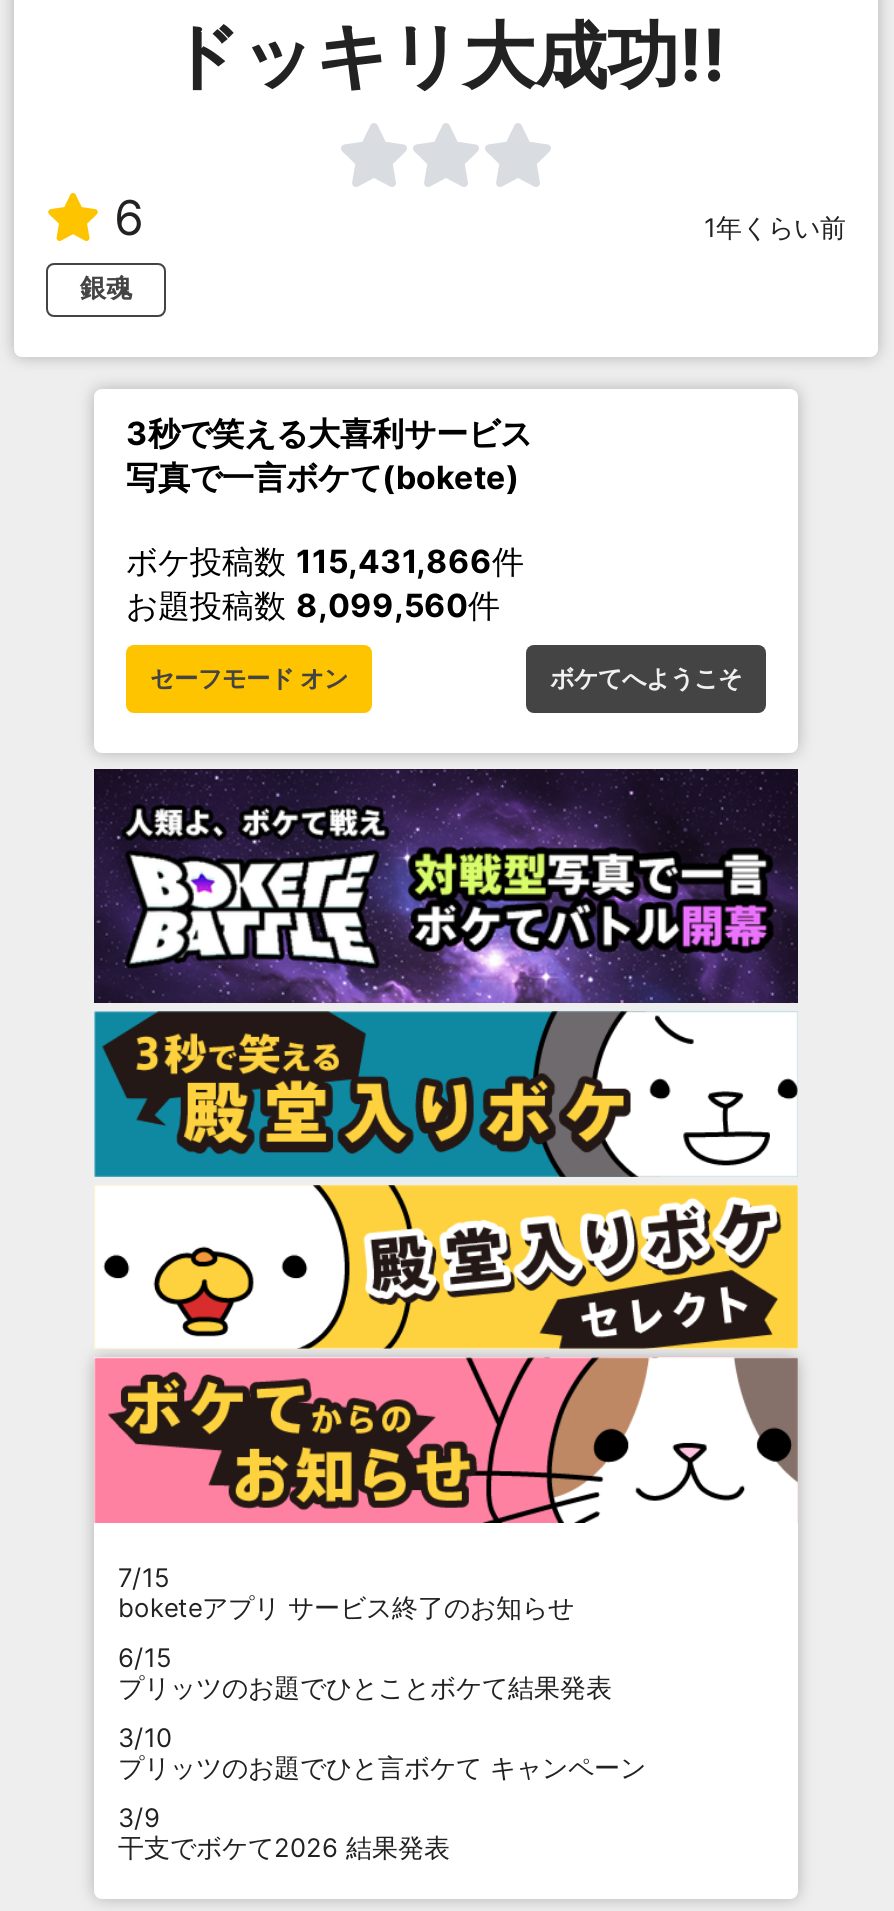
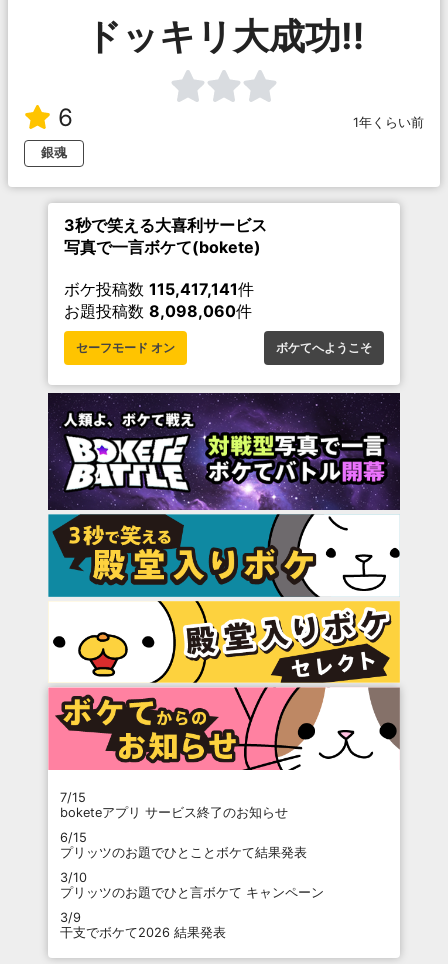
[126,541,524,581] ボケ投稿数115,431,866件 -> [64,279,254,299] ボケ投稿数115,417,141件
[126,585,500,625] お題投稿数8,099,560件 -> [64,301,252,321] お題投稿数8,098,060件

